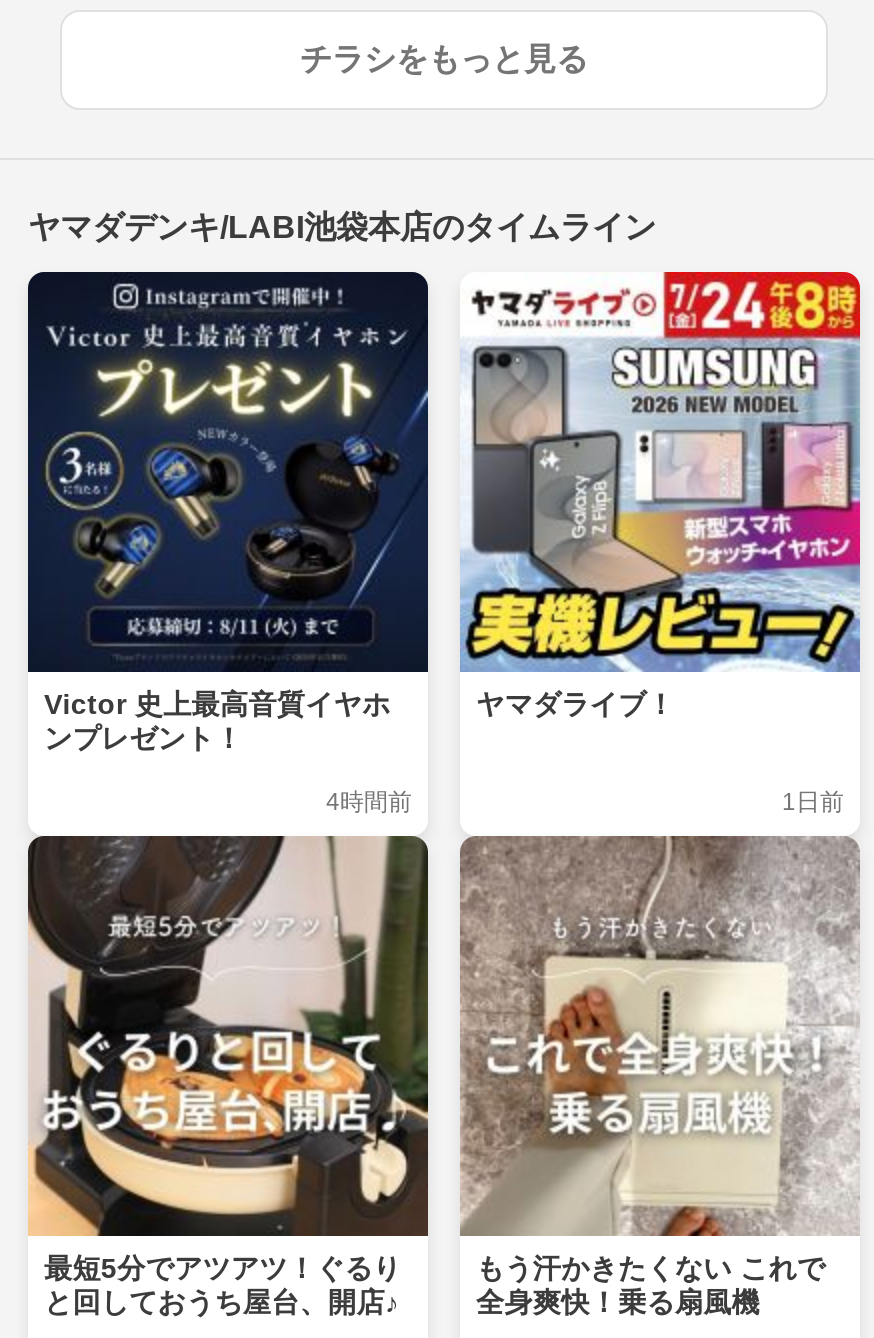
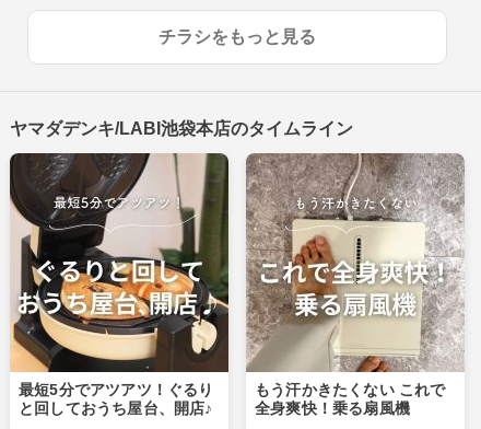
[26,270,430,817] [image] | Victor 史上最高音質イヤホ | ンプレゼント！ | 4時間前 -> none
[460,270,862,817] [image] | ヤマダライブ！ | 1日前 -> none

